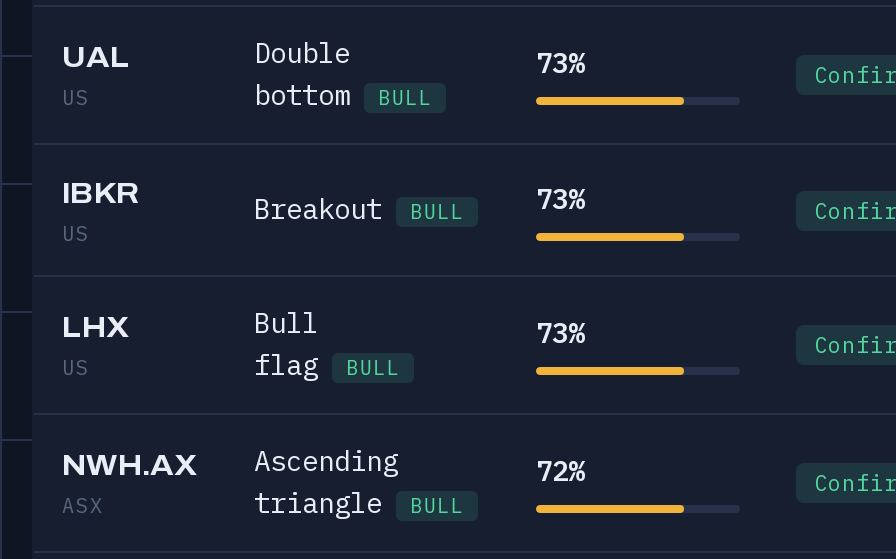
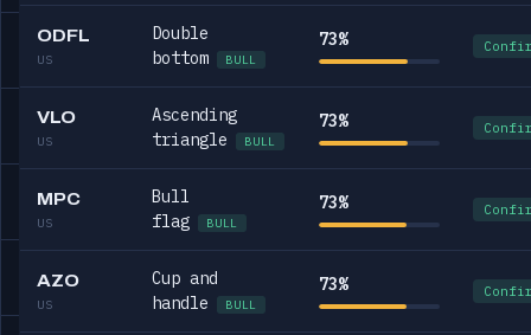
[62,41,130,73] UAL -> [37,26,90,45] ODFL
[62,177,140,209] IBKR -> [37,108,76,127] VLO
[254,191,382,227] Breakout -> none
[62,311,130,343] LHX -> [37,189,81,208] MPC
none -> [152,268,218,314] Cup and | handle
[62,449,198,519] NWH.AX | ASX -> [37,271,79,313] AZO | US
moved [254,443,398,521] -> [152,104,237,150]: Ascending | triangle
[536,453,584,489] 72% -> [319,273,347,295] 73%

